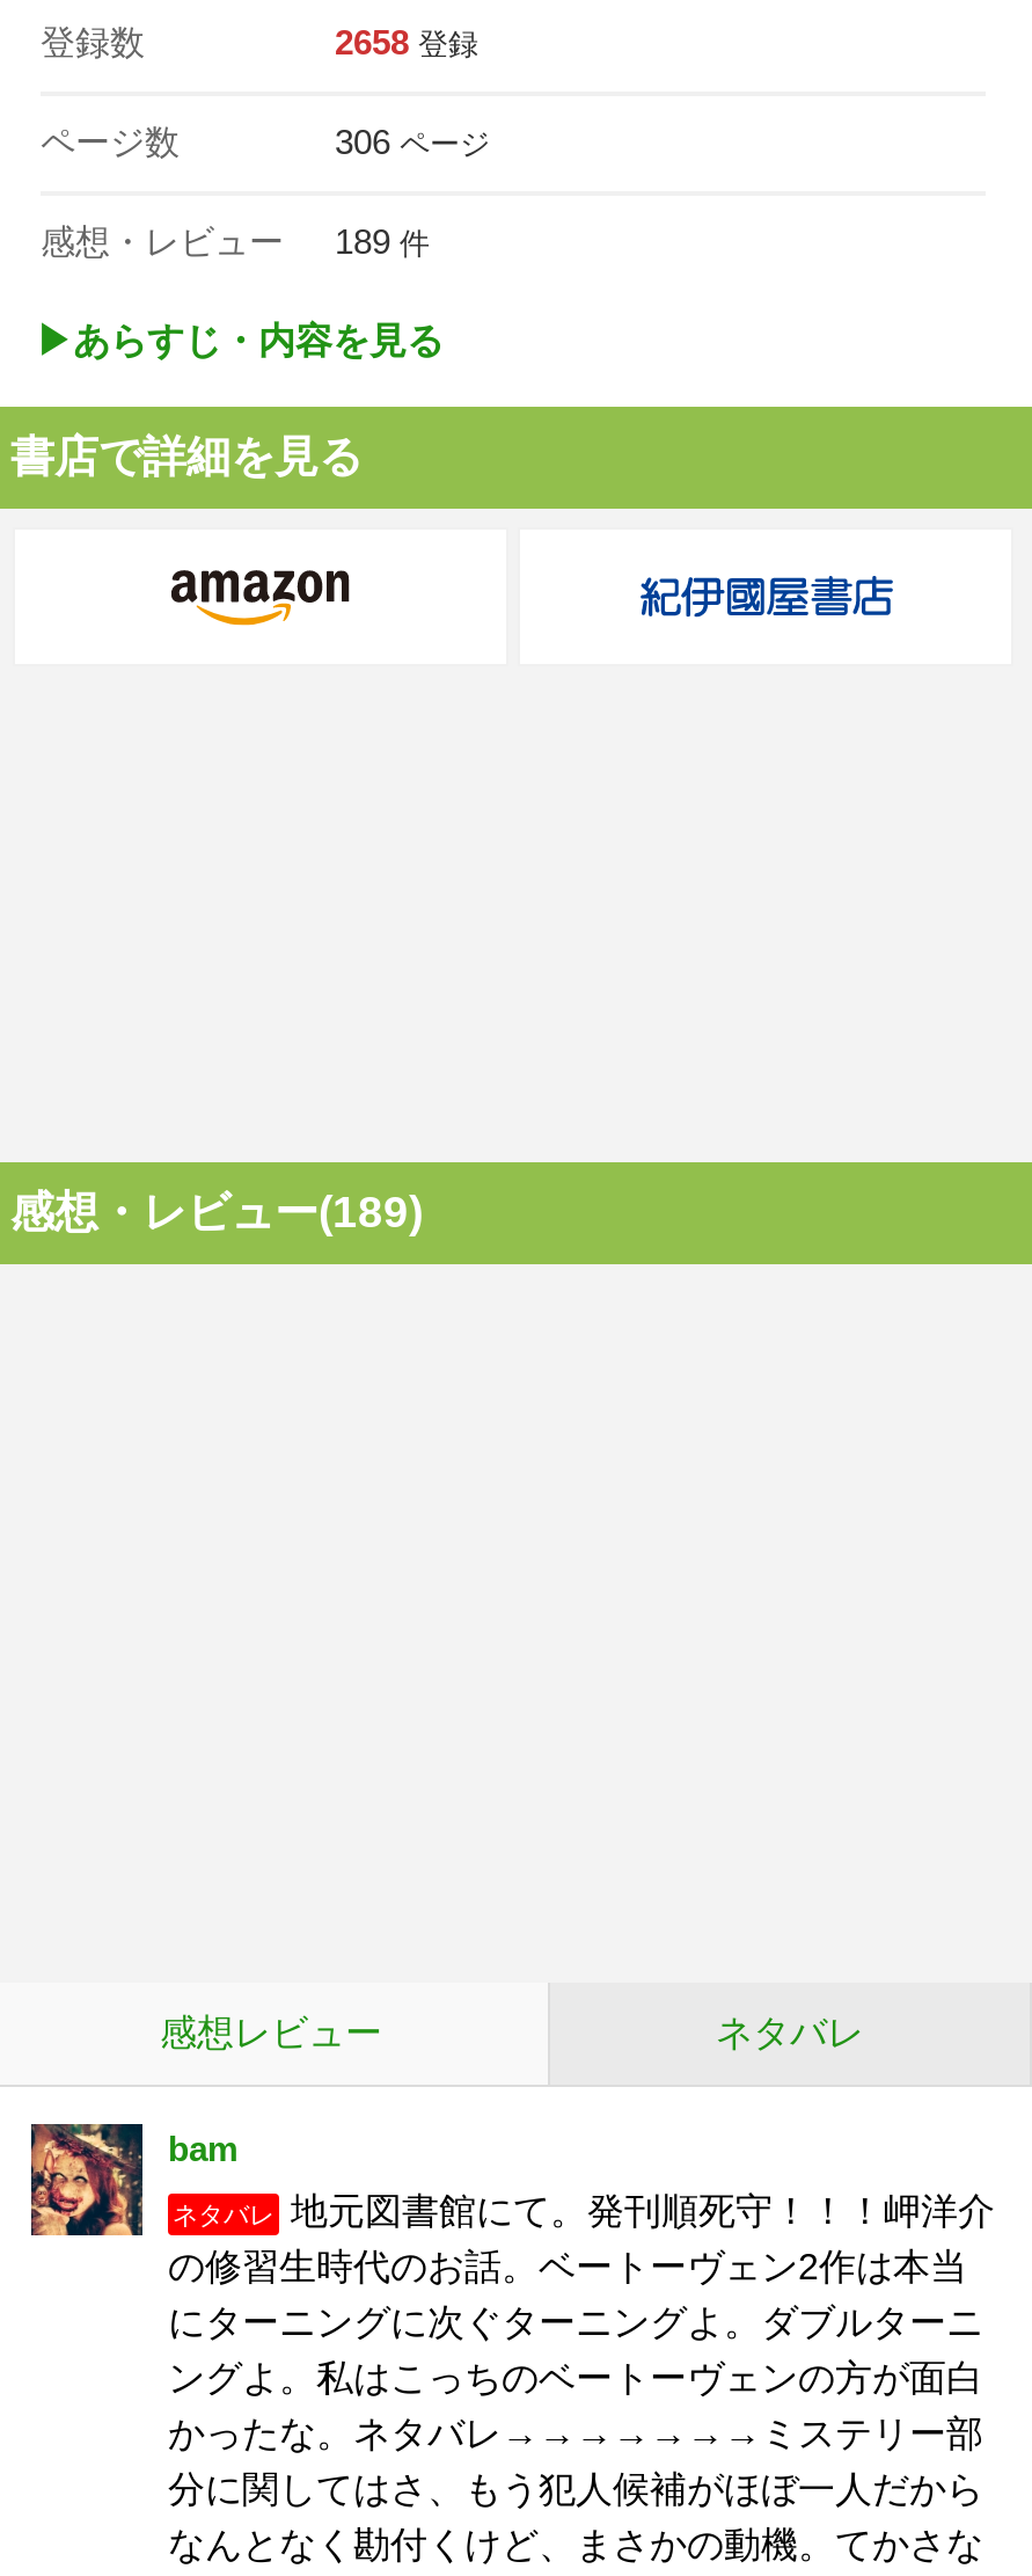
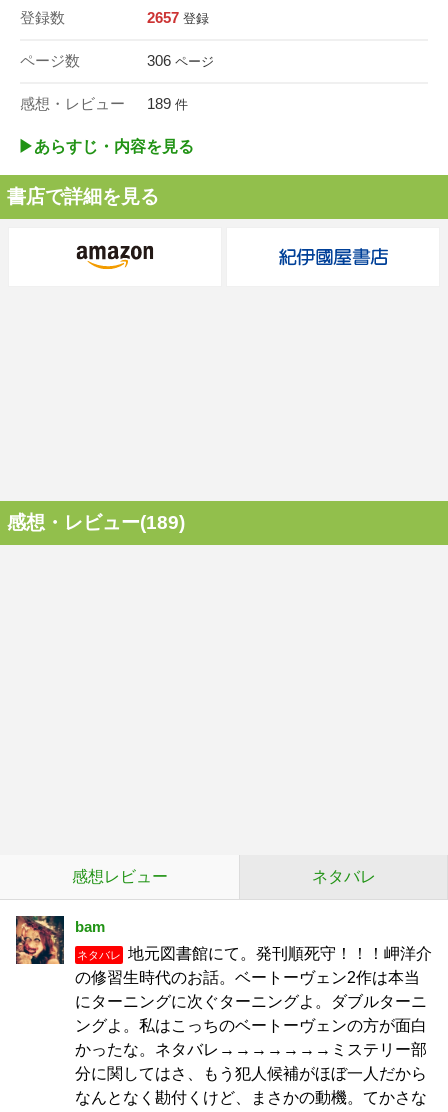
[335,22,478,61] 2658 登録 -> [147,9,209,26] 2657 登録

